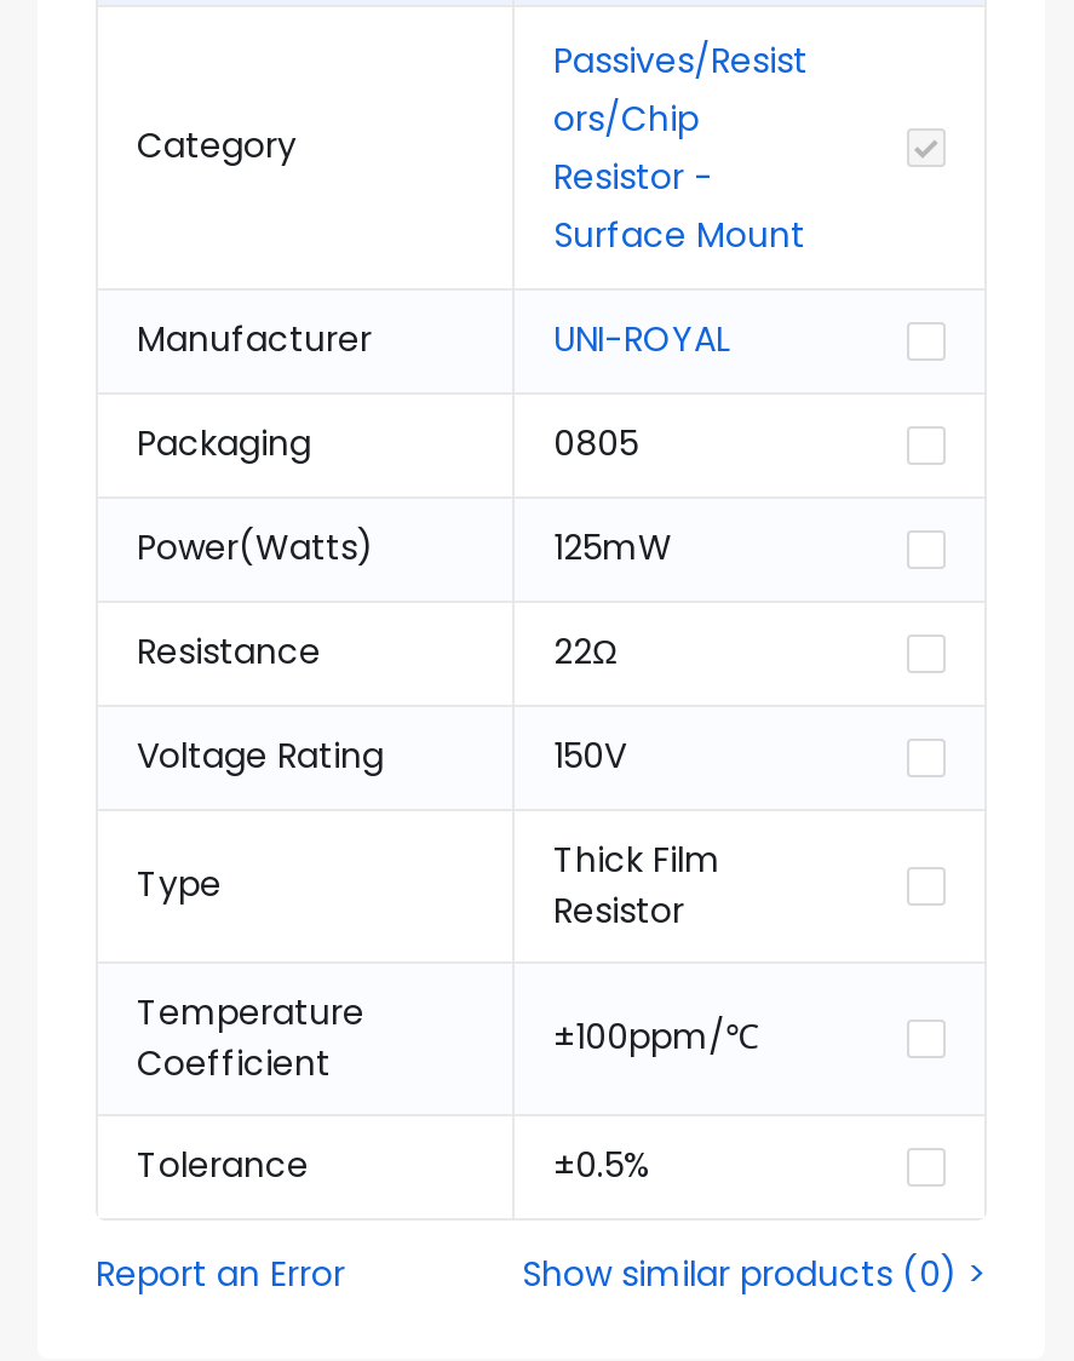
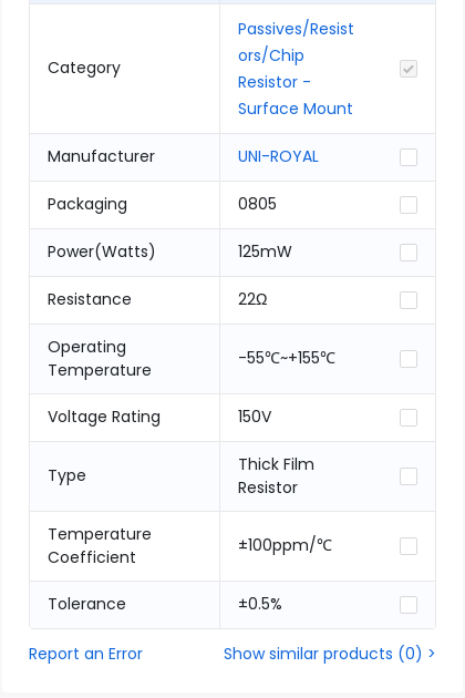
none -> [48,336,152,381] Operating | Temperature
none -> [238,347,335,369] -55℃~+155℃

